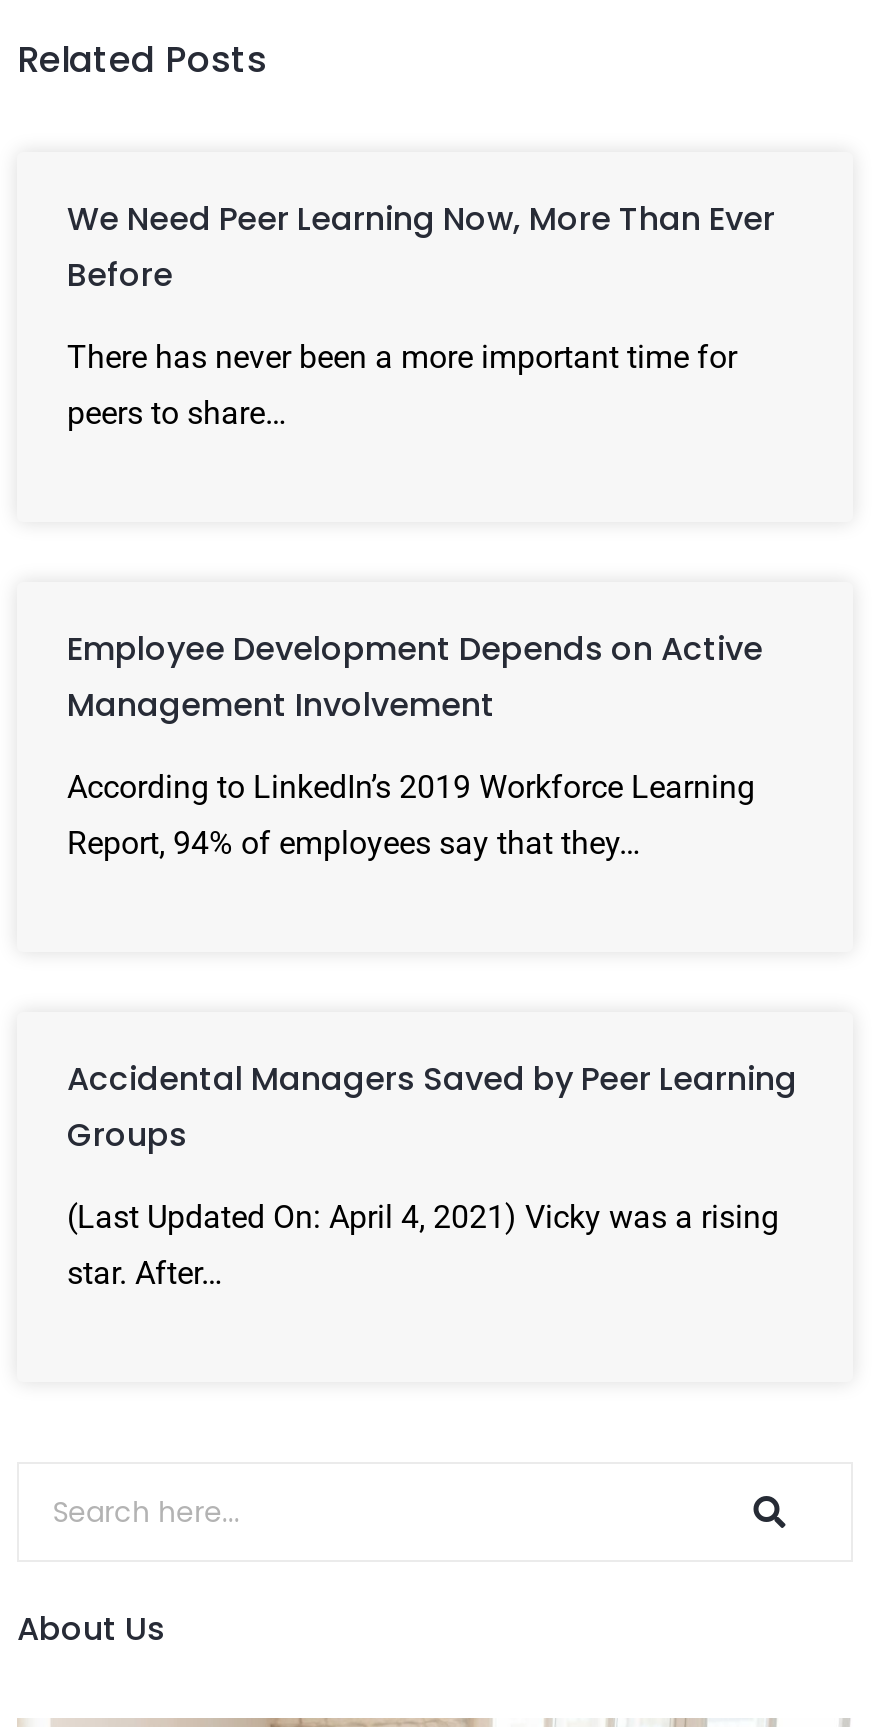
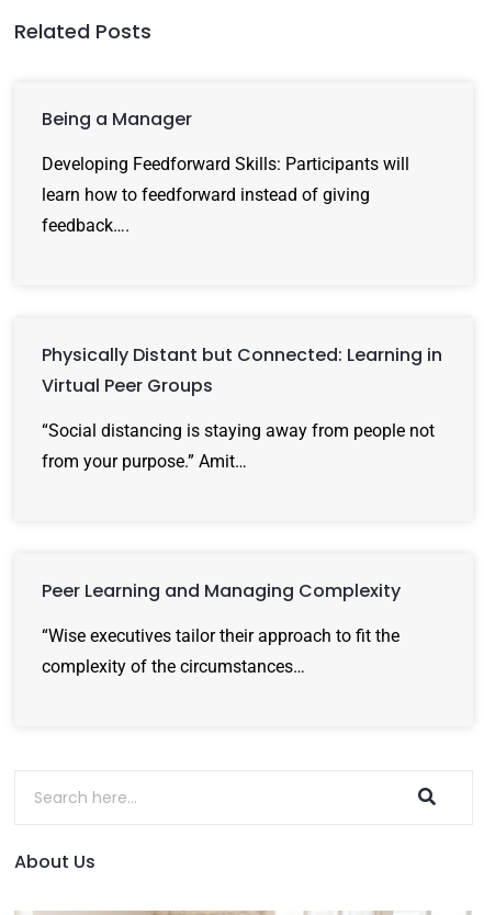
[67,196,775,432] We Need Peer Learning Now, More Than Ever | Before | There has never been a more important time for | peers to share… -> [42,106,409,236] Being a Manager | Developing Feedforward Skills: Participants will | learn how to feedforward instead of giving | feedback….
[67,626,763,862] Employee Development Depends on Active | Management Involvement | According to LinkedIn’s 2019 Workforce Learning | Report, 94% of employees say that they… -> [42,342,442,471] Physically Distant but Connected: Learning in | Virtual Peer Groups | “Social distancing is staying away from people not | from your purpose.” Amit…
[67,1056,797,1292] Accidental Managers Saved by Peer Learning | Groups | (Last Updated On: April 4, 2021) Vicky was a rising | star. After… -> [42,578,401,677] Peer Learning and Managing Complexity | “Wise executives tailor their approach to fit the | complexity of the circumstances…

